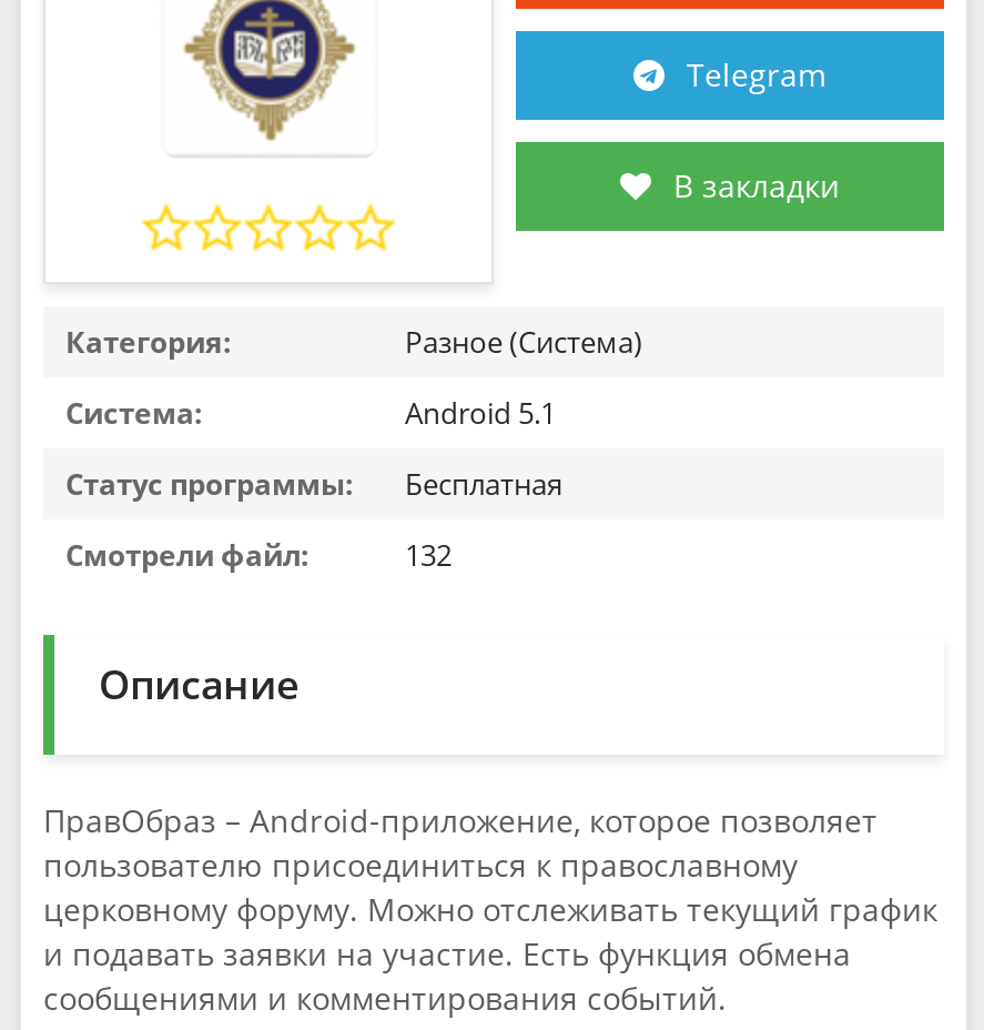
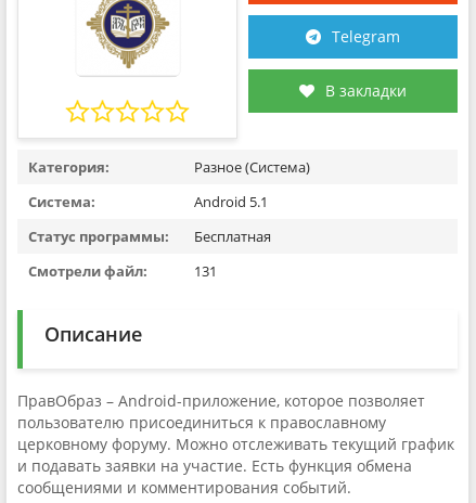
[398,535,452,575] 132 -> [191,261,217,281] 131

